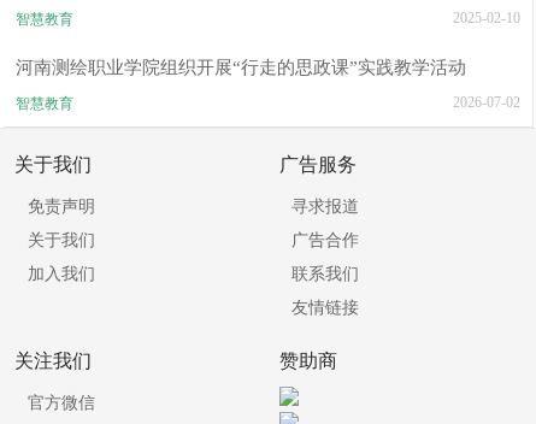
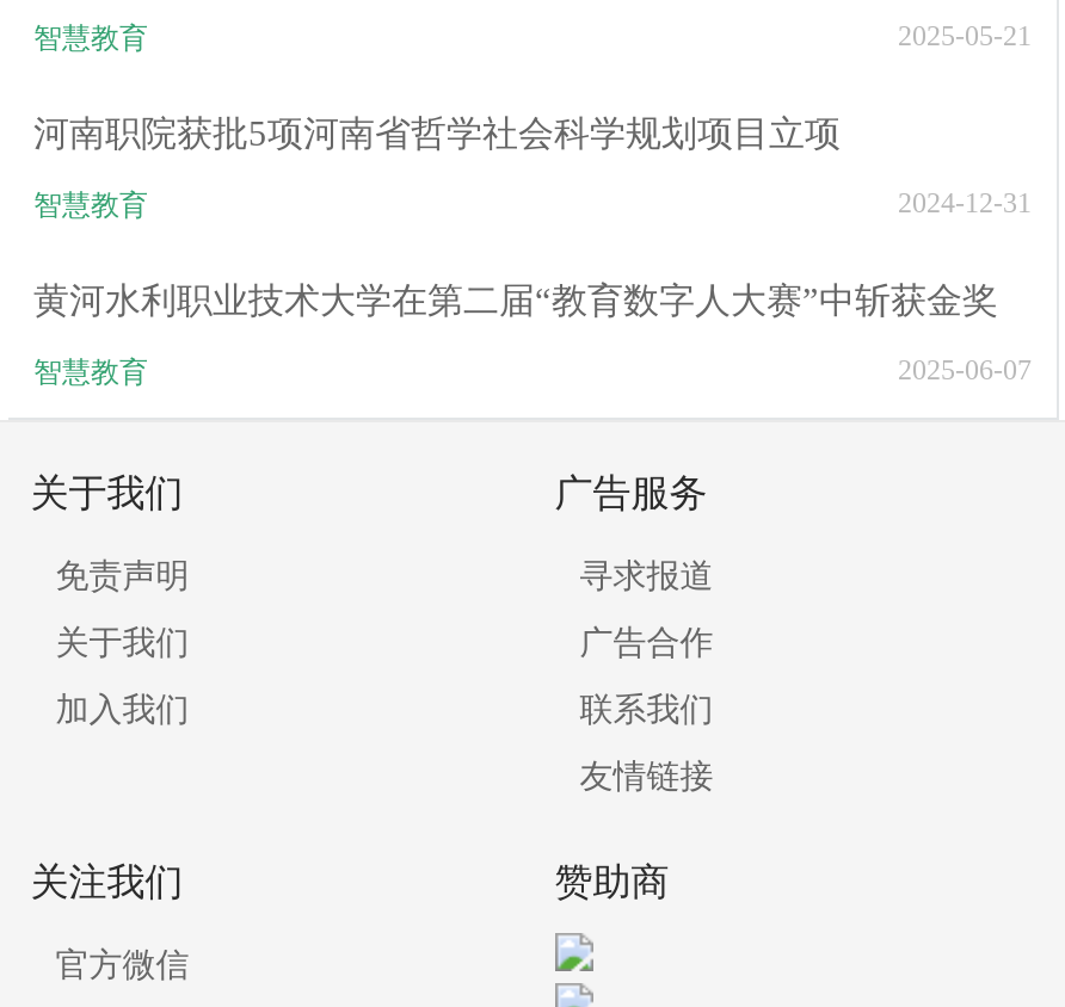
[452,9,520,26] 2025-02-10 -> [898,18,1032,51] 2025-05-21
[16,57,467,76] 河南测绘职业学院组织开展“行走的思政课”实践教学活动 -> [33,113,841,152] 河南职院获批5项河南省哲学社会科学规划项目立项
[452,93,520,110] 2026-07-02 -> [33,185,1032,388] 2024-12-31 | 黄河水利职业技术大学在第二届“教育数字人大赛”中斩获金奖 | 智慧教育 | 2025-06-07

